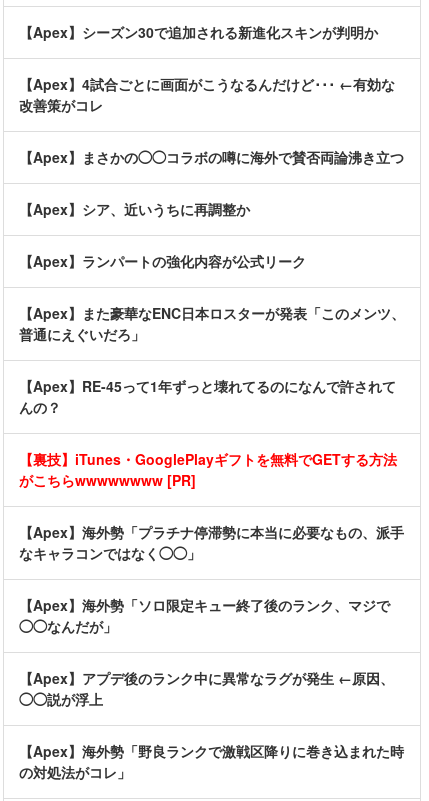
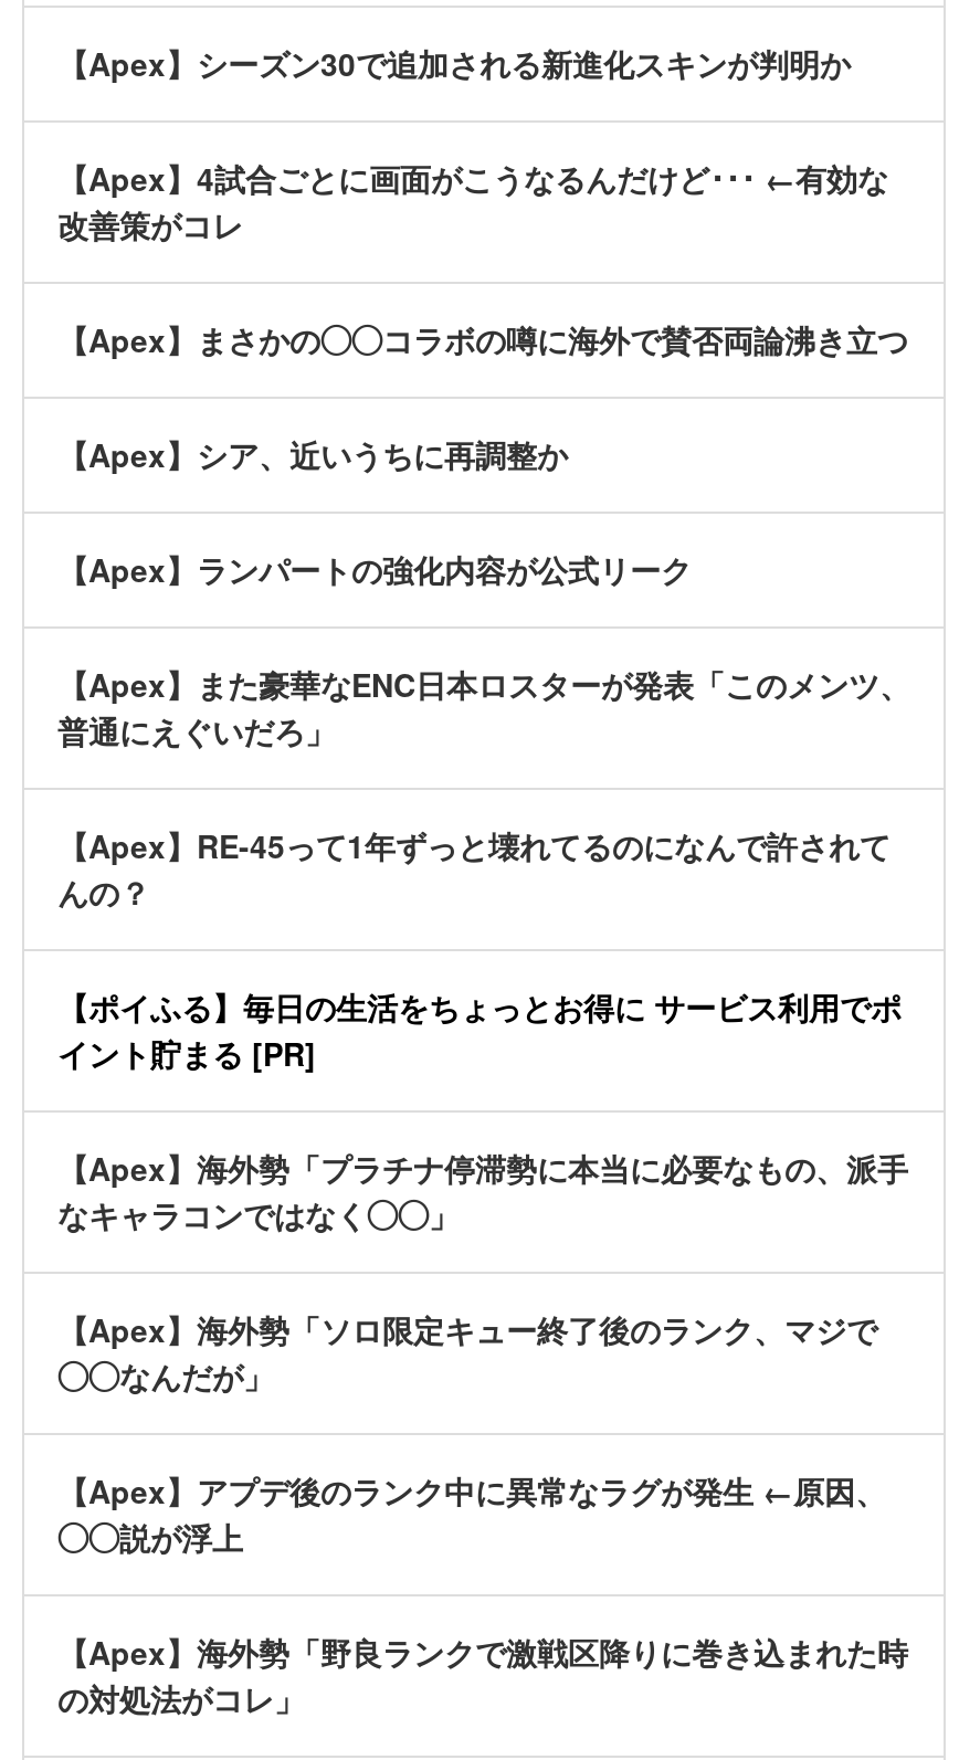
[19,449,397,490] 【裏技】iTunes・GooglePlayギフトを無料でGETする方法 | がこちらwwwwwwww [PR] -> [57,985,902,1075] 【ポイふる】毎日の生活をちょっとお得に サービス利用でポ | イント貯まる [PR]

